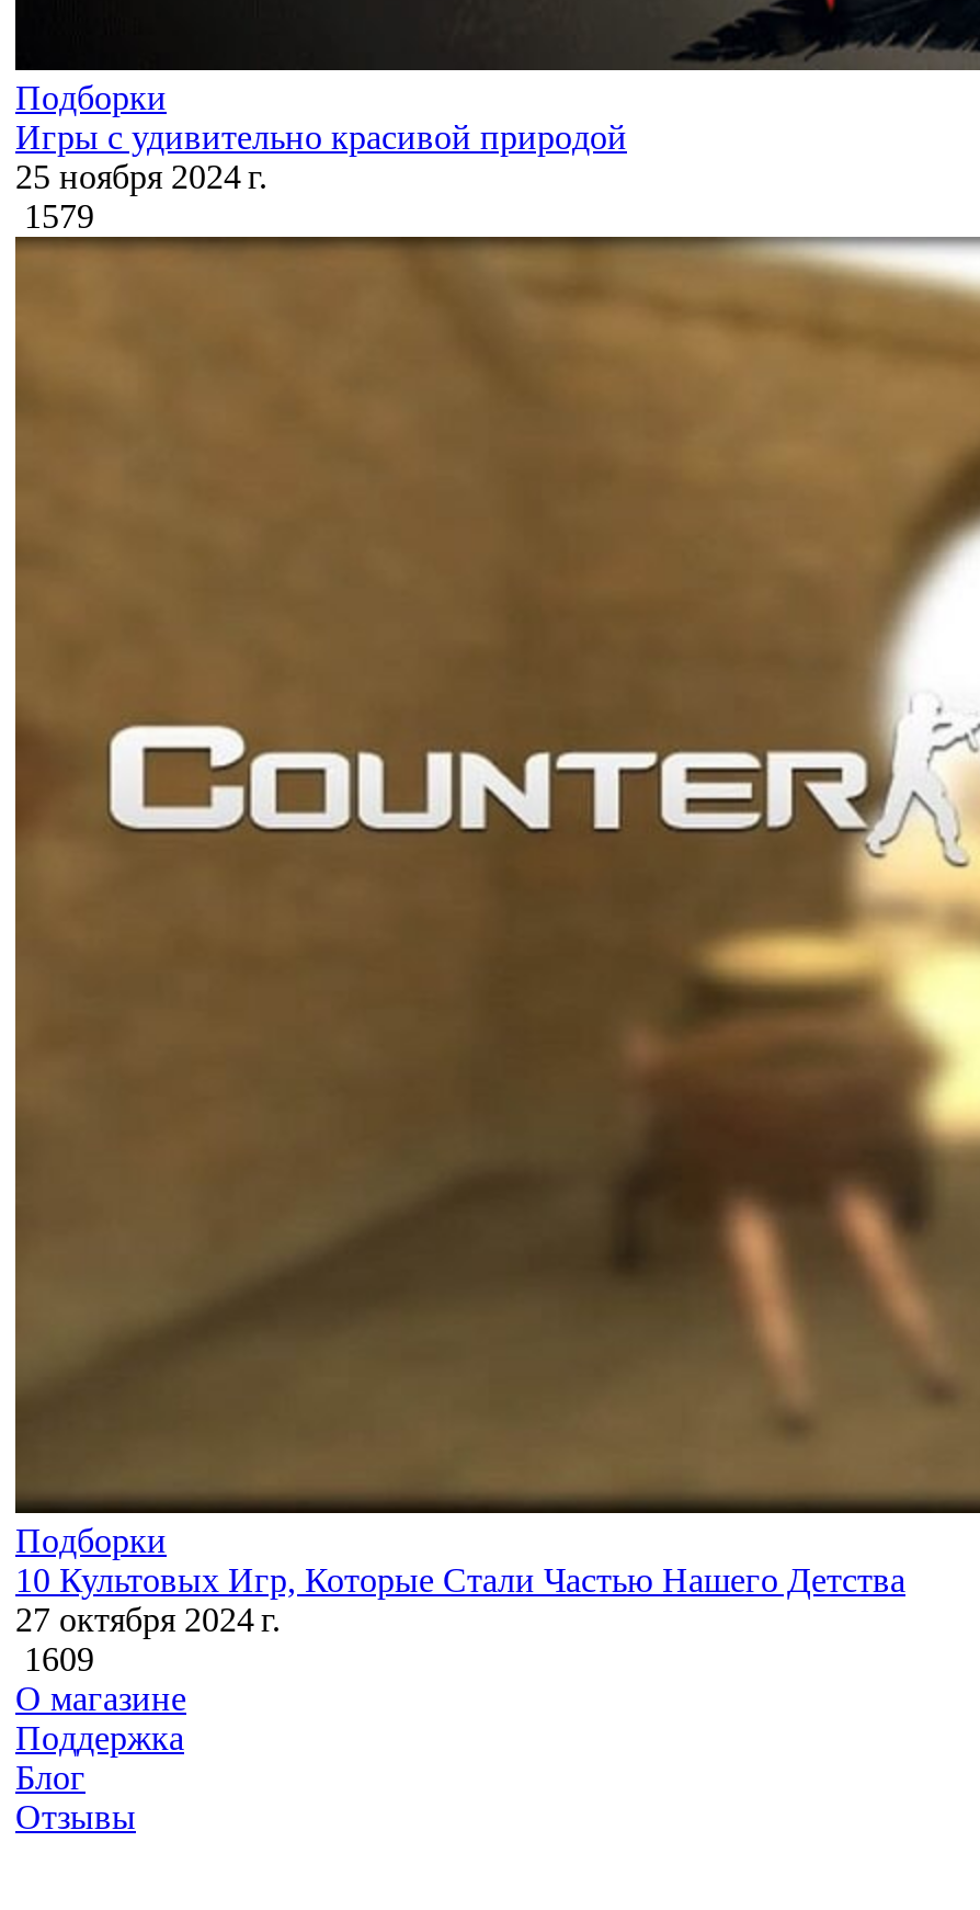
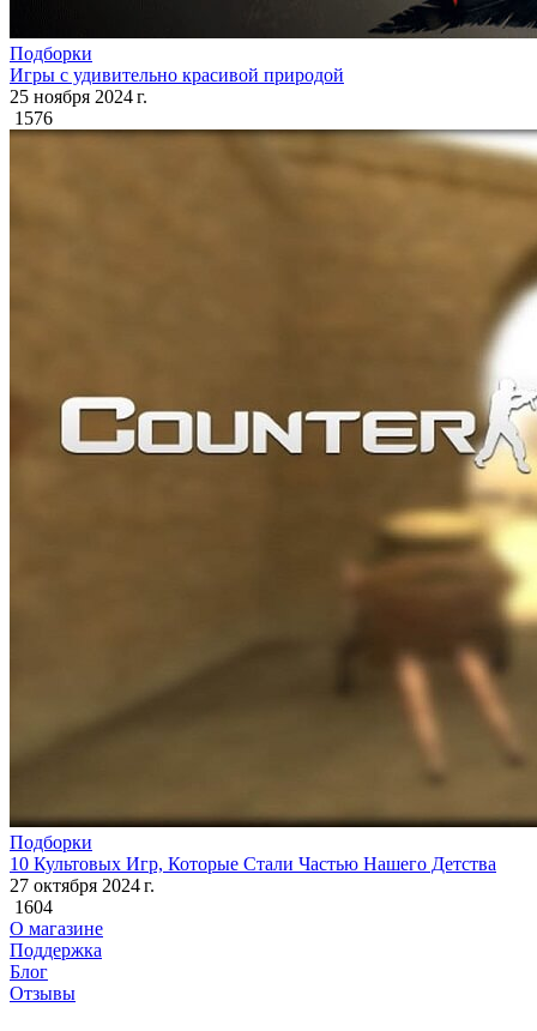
[15,197,94,234] 1579 -> [10,108,53,128] 1576
[15,1640,94,1677] 1609 -> [10,896,53,917] 1604

